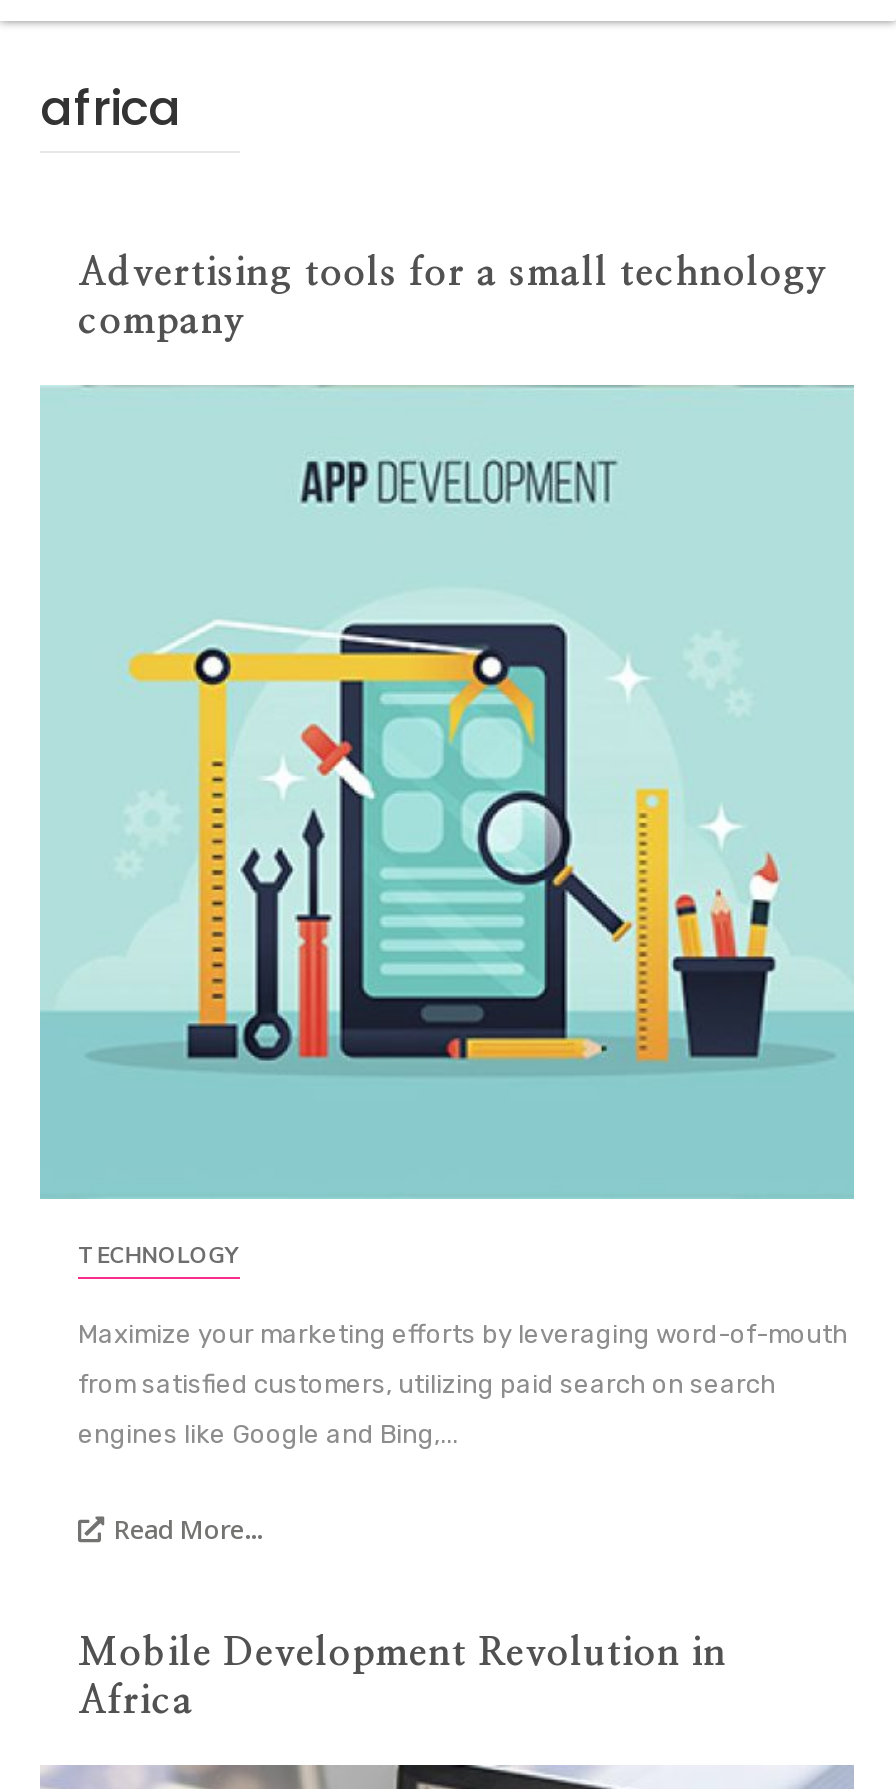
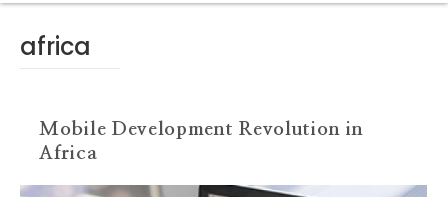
[78,255,828,341] Advertising tools for a small technology | company -> none
[40,385,854,1547] [image] | TECHNOLOGY | Maximize your marketing efforts by leveraging word-of-mouth | from satisfied customers, utilizing paid search on search | engines like Google and Bing,... | Read More... -> none

